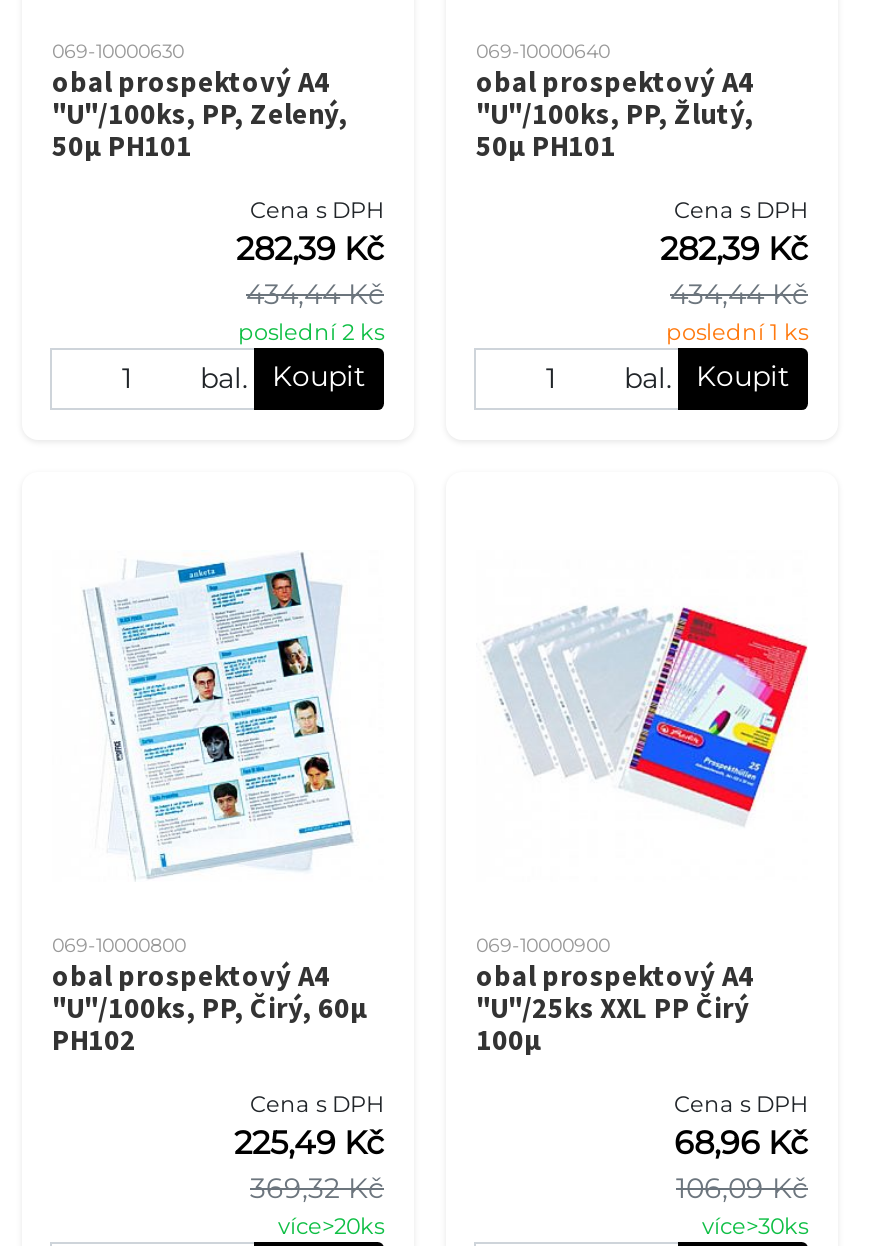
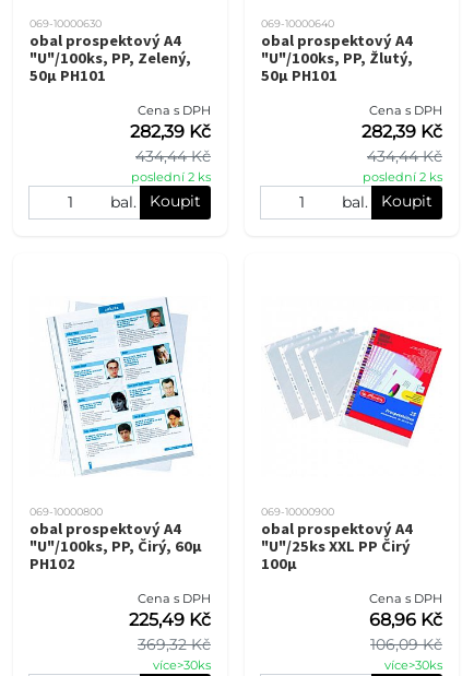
[666,317,808,345] poslední 1 ks -> [363,169,442,184] poslední 2 ks
[278,1211,384,1239] více>20ks -> [153,657,211,672] více>30ks

